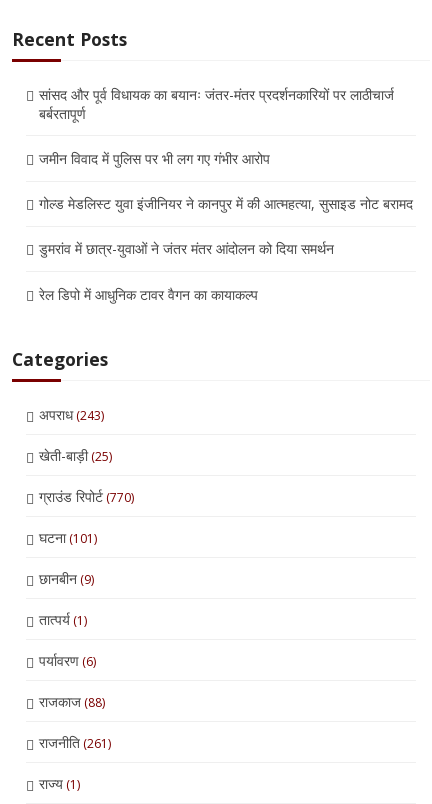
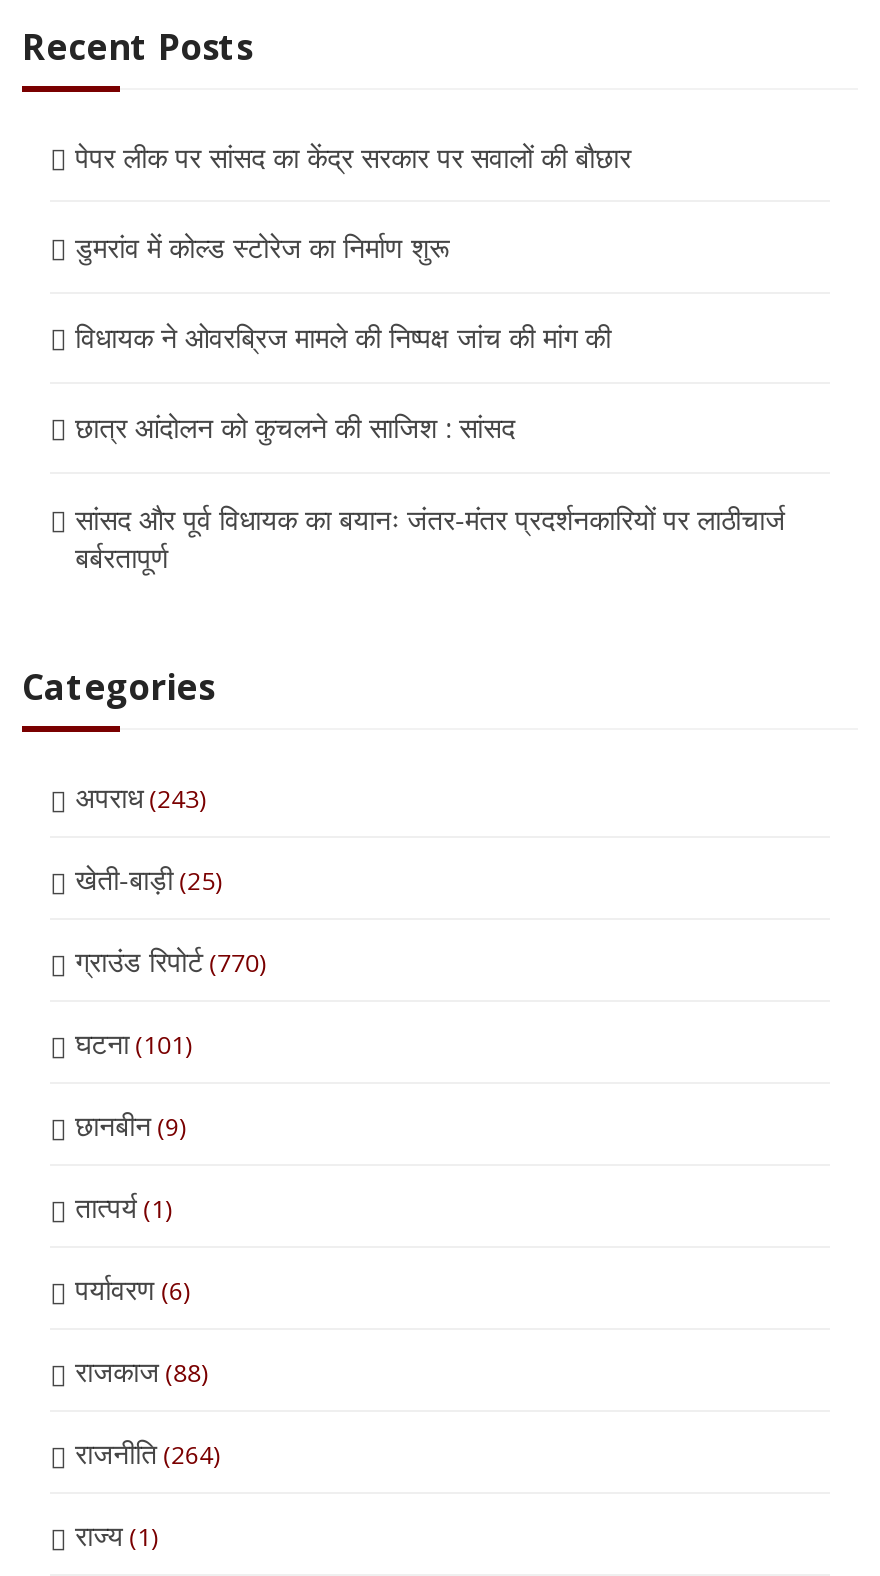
none -> [75,138,631,447] पेपर लीक पर सांसद का केंद्र सरकार पर सवालों की बौछार | डुमरांव में कोल्ड स्टोरेज का निर्माण शुरू | विधायक ने ओवरब्रिज मामले की निष्पक्ष जांच की मांग की | छात्र आंदोलन को कुचलने की साजिश : सांसद
moved [39,85,394,123] -> [75,499,785,575]: सांसद और पूर्व विधायक का बयानः जंतर-मंतर प्रदर्शनकारियों पर लाठीचार्ज | बर्बरतापूर्ण
[39,149,413,304] जमीन विवाद में पुलिस पर भी लग गए गंभीर आरोप | गोल्ड मेडलिस्ट युवा इंजीनियर ने कानपुर में की आत्महत्या, सुसाइड नोट बरामद | डुमरांव में छात्र-युवाओं ने जंतर मंतर आंदोलन को दिया समर्थन | रेल डिपो में आधुनिक टावर वैगन का कायाकल्प -> none
[39,733,111,752] राजनीति (261) -> [75,1433,219,1471] राजनीति (264)

